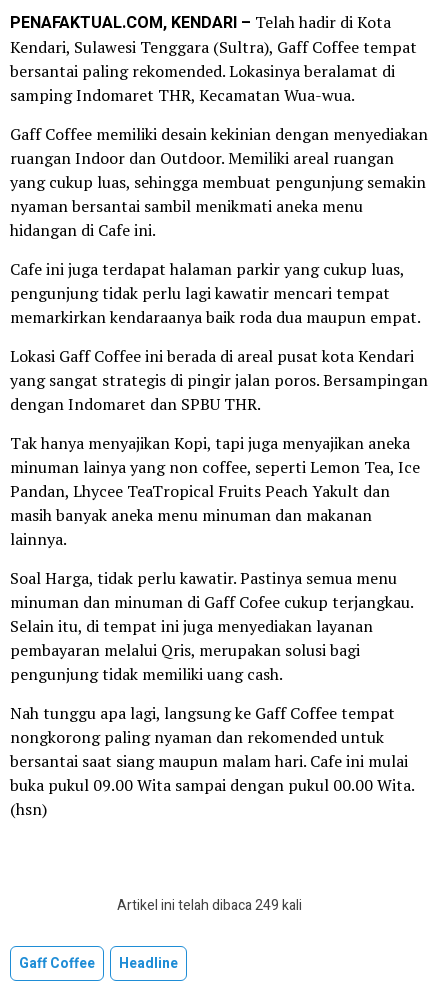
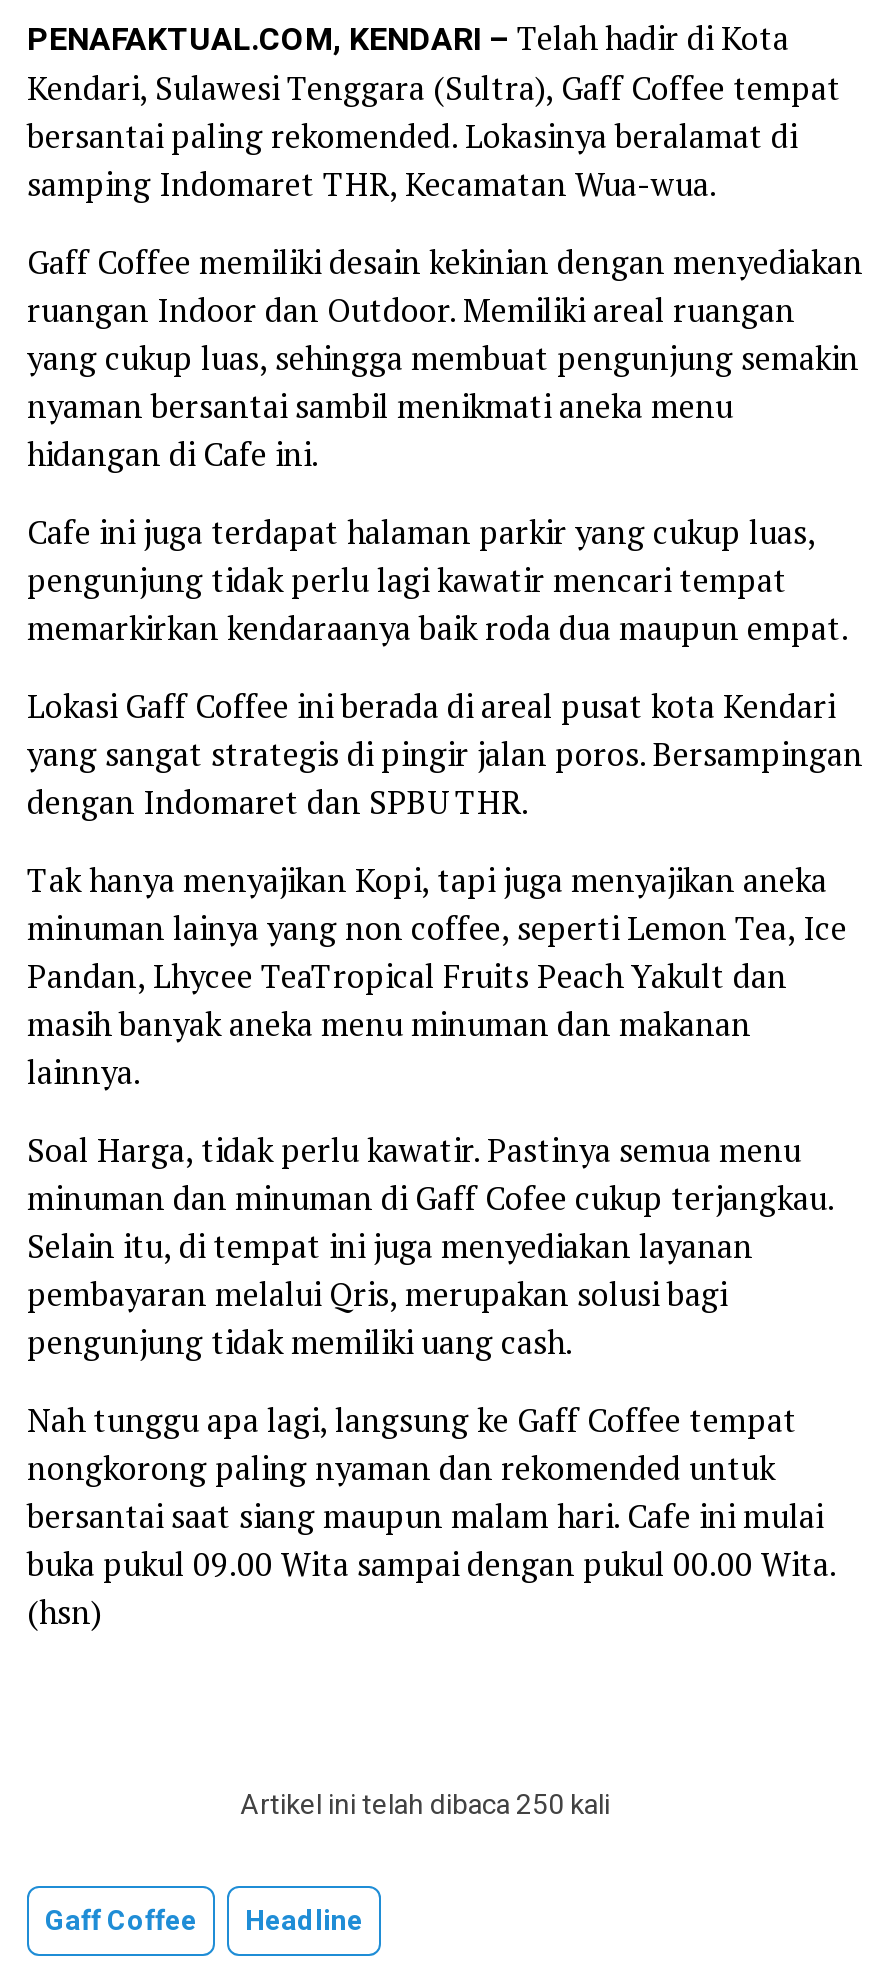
[116,895,301,916] Artikel ini telah dibaca 249 kali -> [240,1784,610,1826] Artikel ini telah dibaca 250 kali

